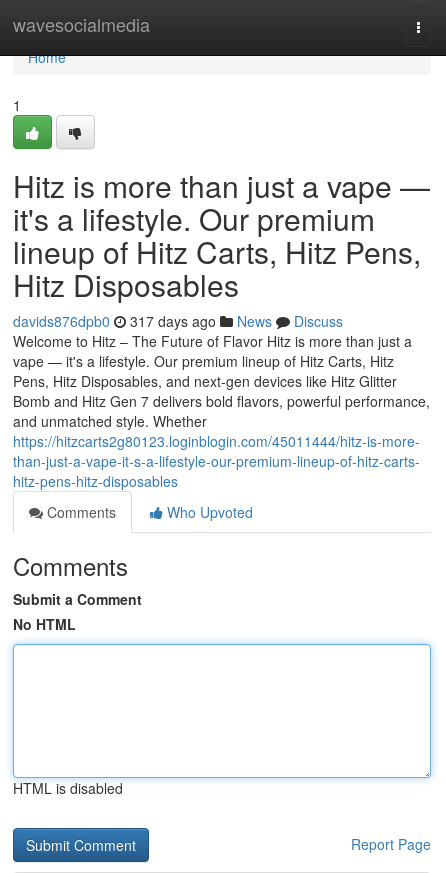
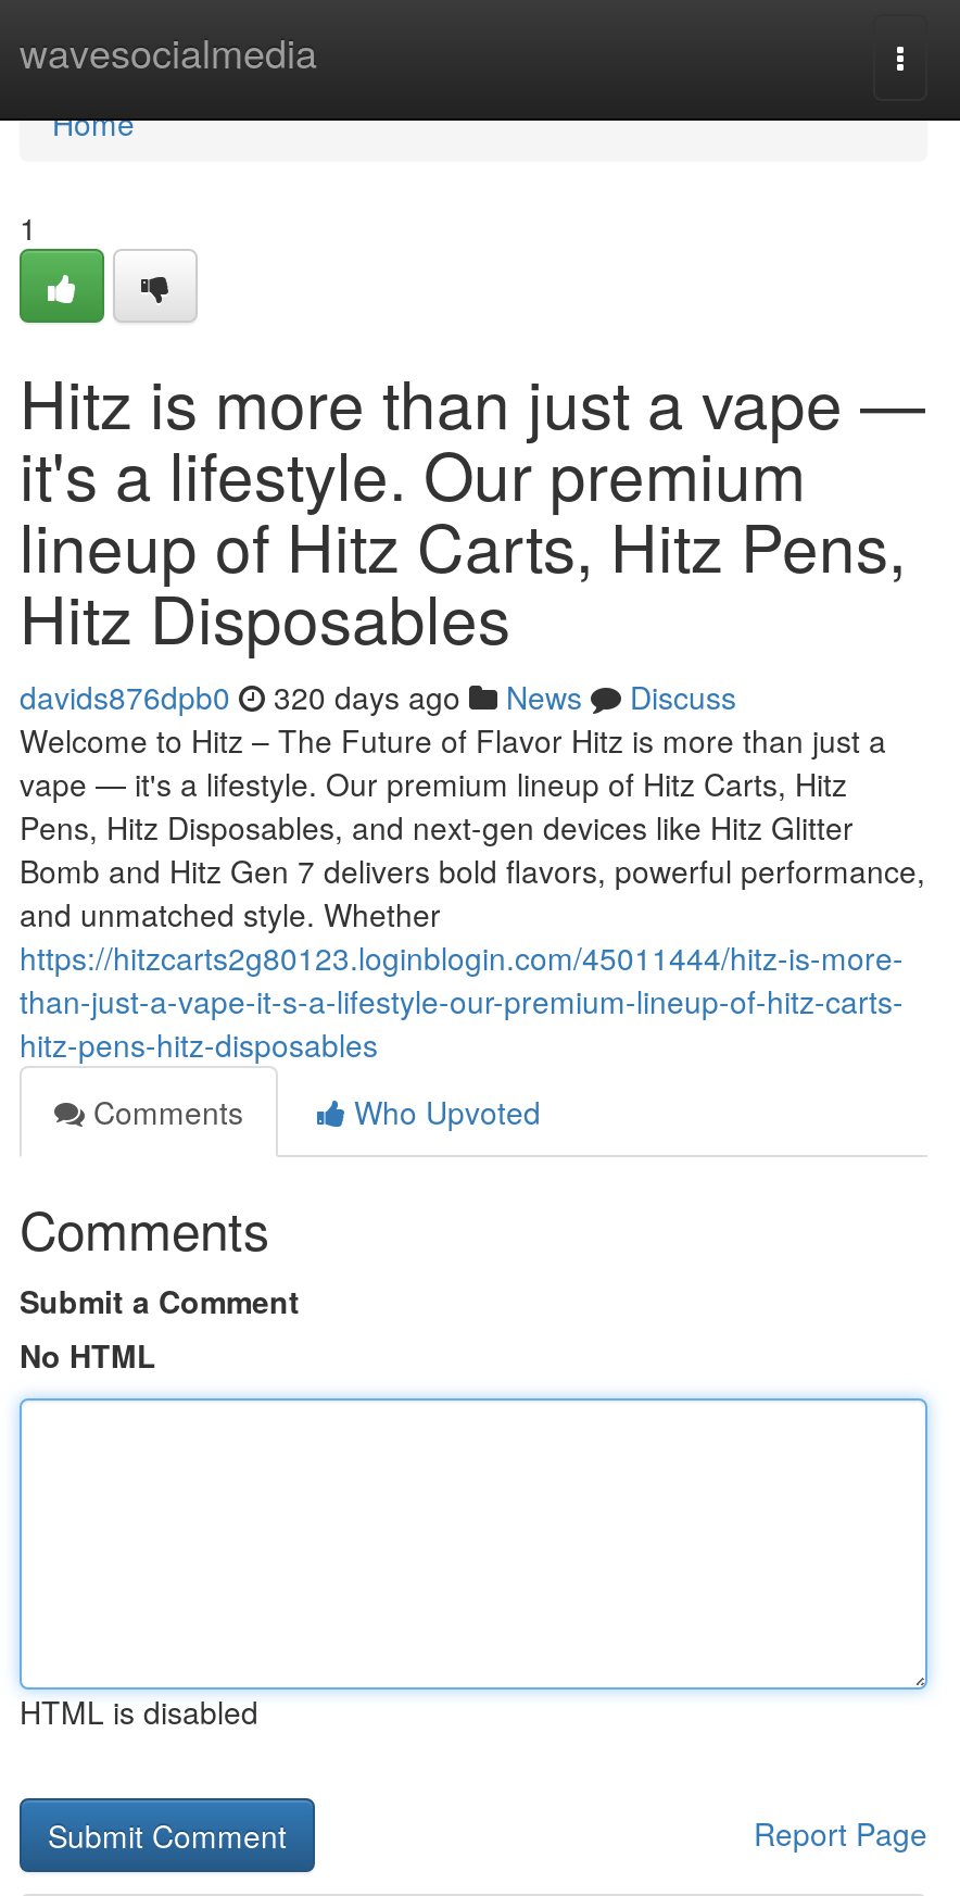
[13,311,343,331] davids876dpb0 317 days ago News Discuss -> [20,675,736,718] davids876dpb0 320 days ago News Discuss

